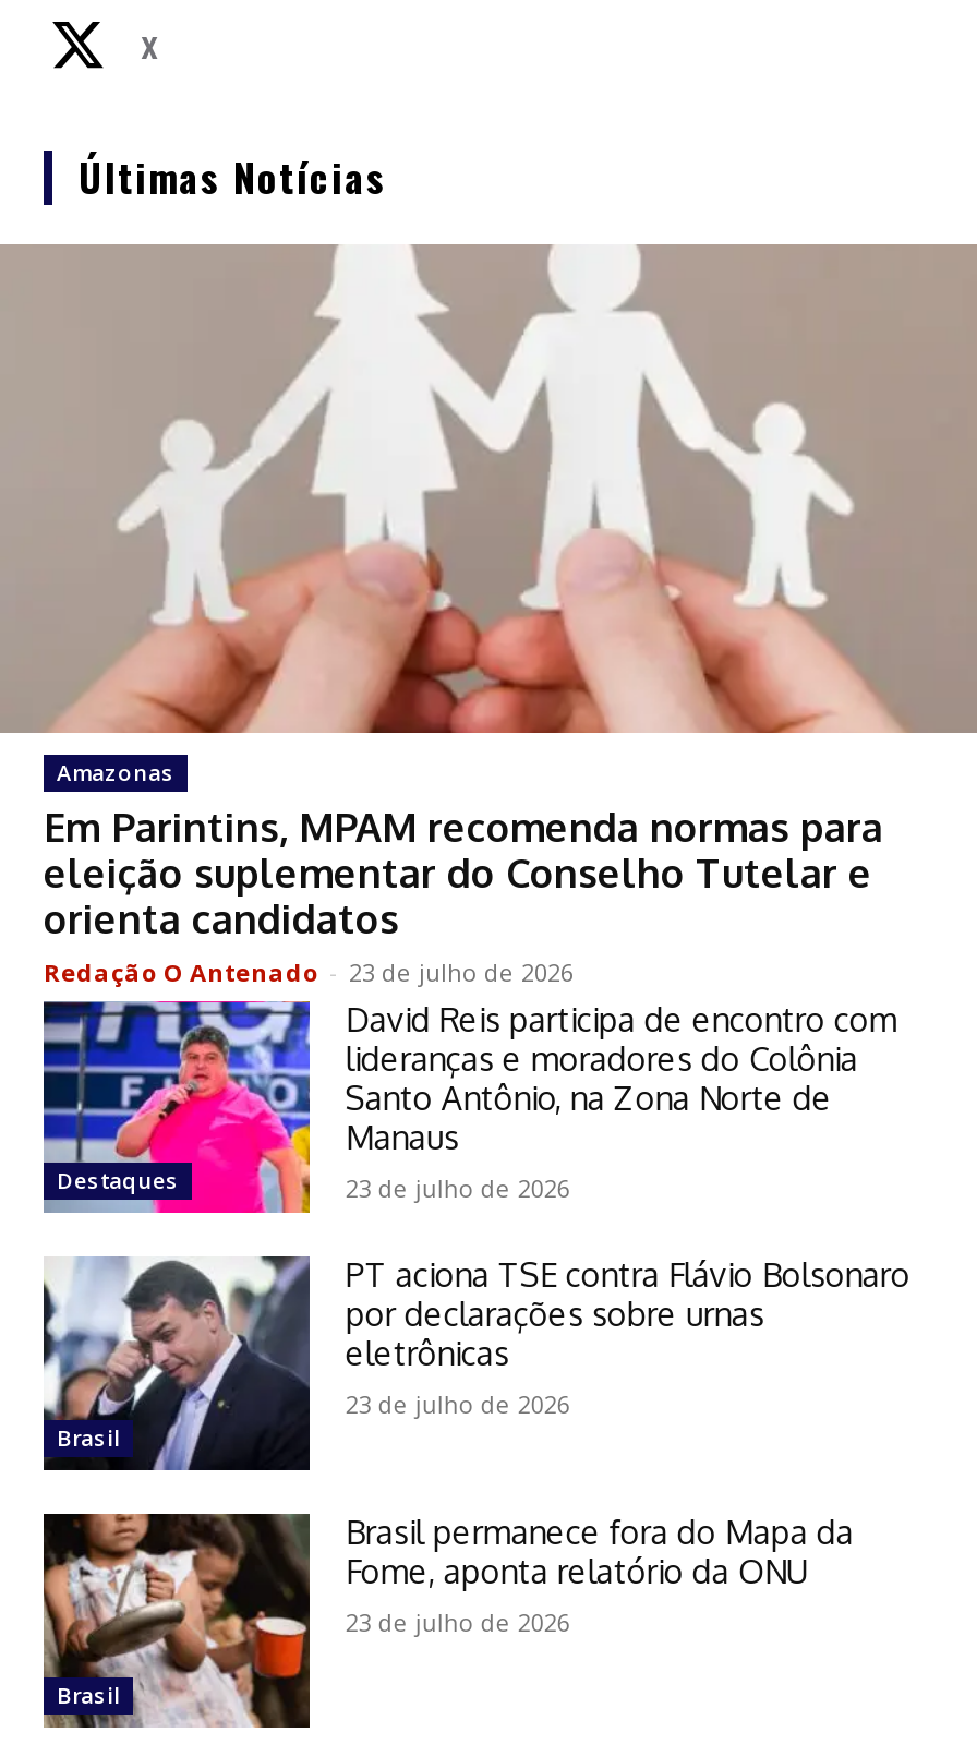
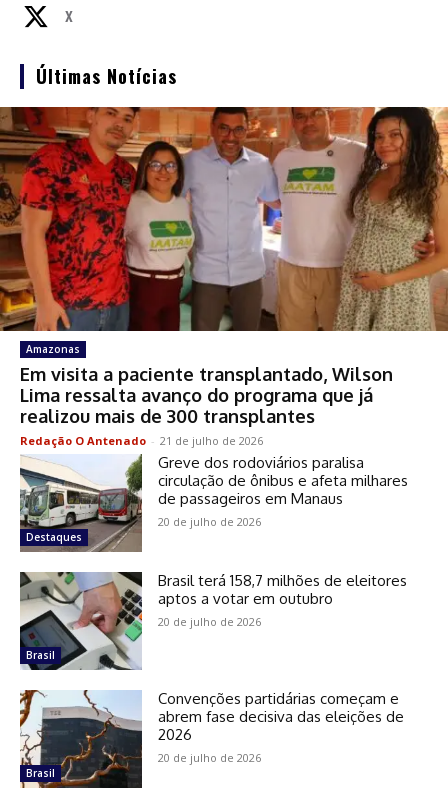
[7,243,970,987] [image] | Em Parintins, MPAM recomenda normas para | eleição suplementar do Conselho Tutelar e | orienta candidatos | Redação O Antenado - 23 de julho de 2026 -> [3,106,445,448] [image] | Em visita a paciente transplantado, Wilson | Lima ressalta avanço do programa que já | realizou mais de 300 transplantes | Redação O Antenado - 21 de julho de 2026
[41,998,897,1216] [image] | David Reis participa de encontro com | lideranças e moradores do Colônia | Santo Antônio, na Zona Norte de | Manaus | 23 de julho de 2026 -> [19,453,408,553] [image] | Greve dos rodoviários paralisa | circulação de ônibus e afeta milhares | de passageiros em Manaus | 20 de julho de 2026
[41,1255,910,1471] [image] | PT aciona TSE contra Flávio Bolsonaro | por declarações sobre urnas | eletrônicas | 23 de julho de 2026 -> [19,571,407,671] [image] | Brasil terá 158,7 milhões de eleitores | aptos a votar em outubro | 20 de julho de 2026
[41,1511,854,1729] [image] | Brasil permanece fora do Mapa da | Fome, aponta relatório da ONU | 23 de julho de 2026 -> [19,689,404,789] [image] | Convenções partidárias começam e | abrem fase decisiva das eleições de | 2026 | 20 de julho de 2026

